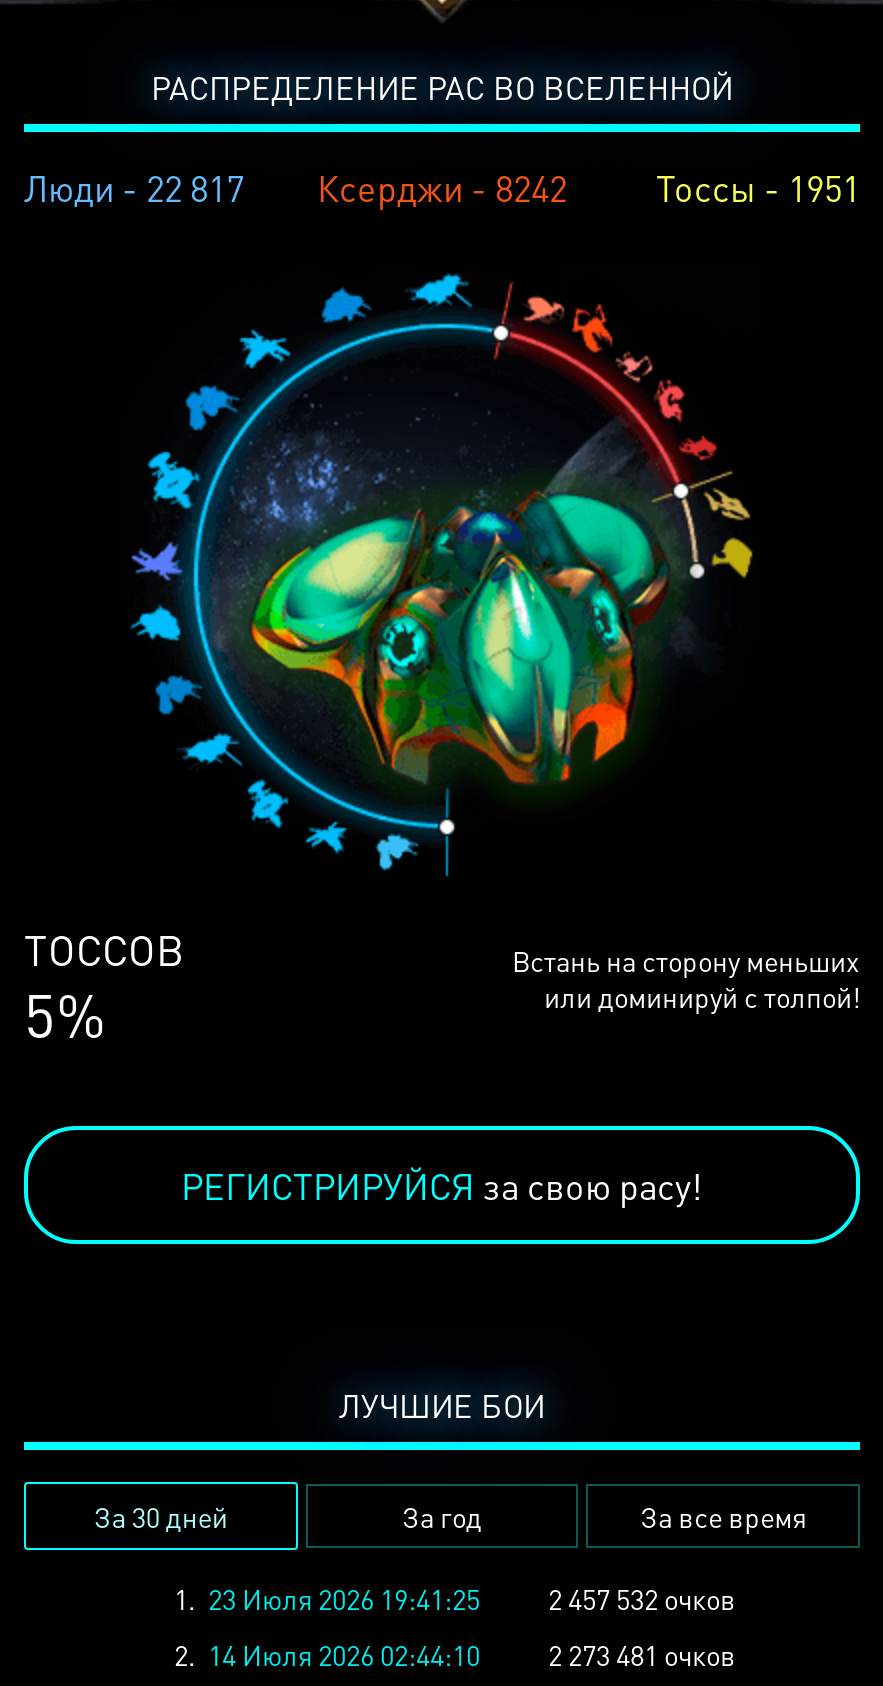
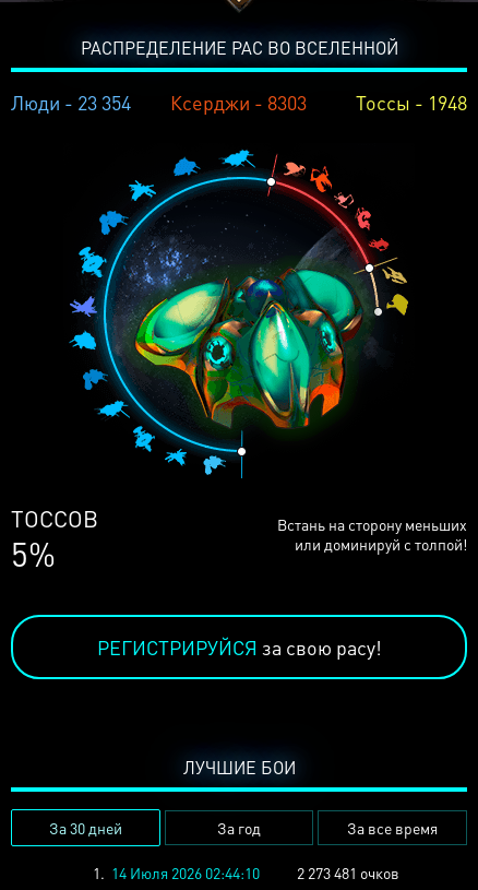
[24,164,244,210] Люди - 22 817 -> [11,90,131,115] Люди - 23 354
[317,164,567,210] Ксерджи - 8242 -> [171,90,307,115] Ксерджи - 8303
[656,164,860,210] Тоссы - 1951 -> [356,90,467,115] Тоссы - 1948
[174,1580,736,1672] 1. 23 Июля 2026 19:41:25 | 2 457 532 очков | 2. 14 Июля 2026 02:44:10 -> [93,863,260,882] 1. 14 Июля 2026 02:44:10

